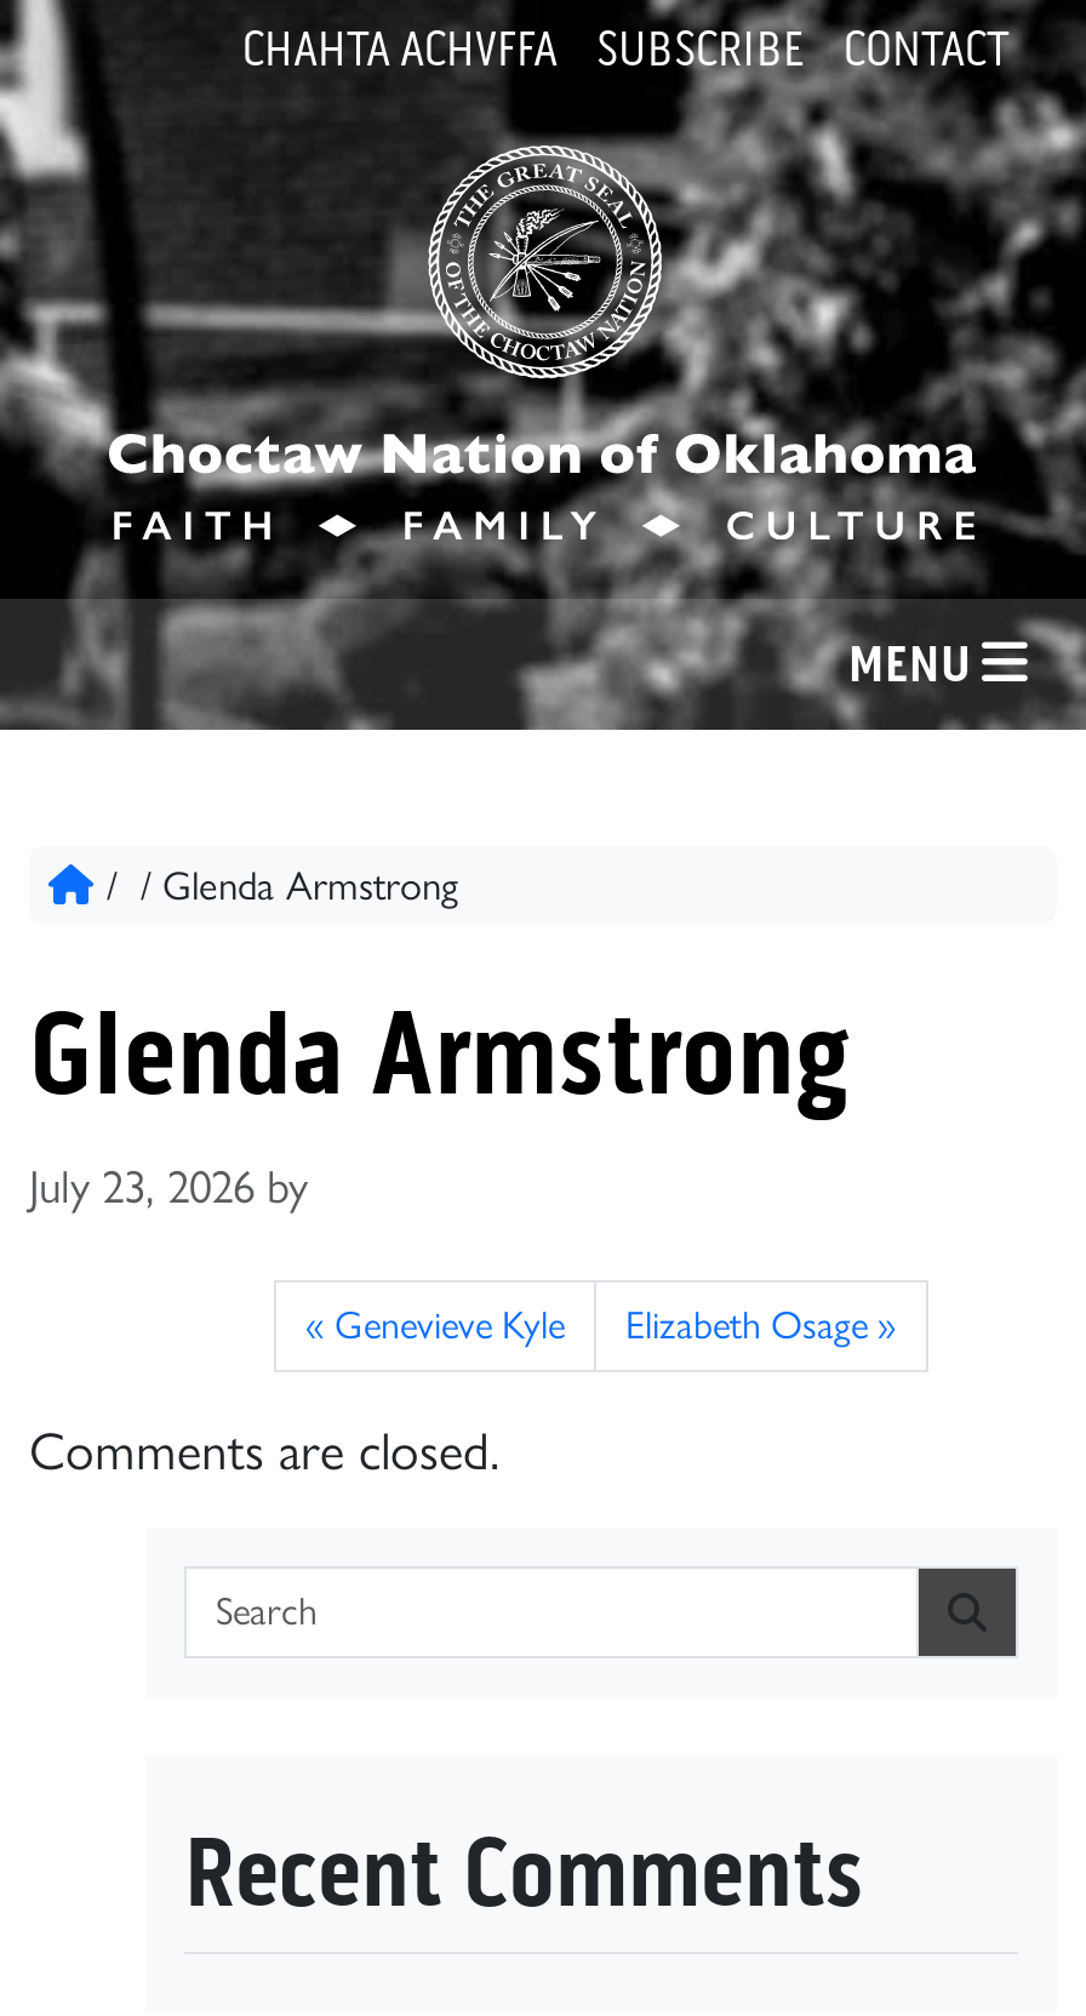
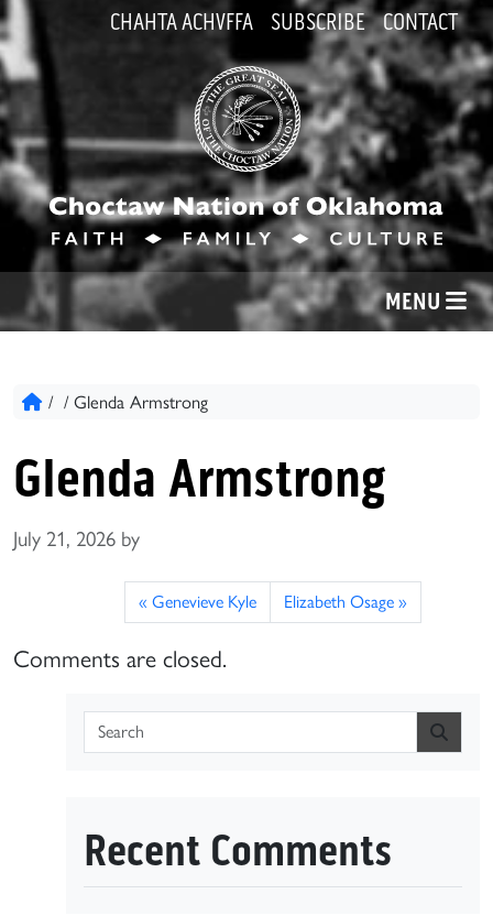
[29,1160,308,1215] July 23, 2026 by -> [13,527,140,552] July 21, 2026 by

